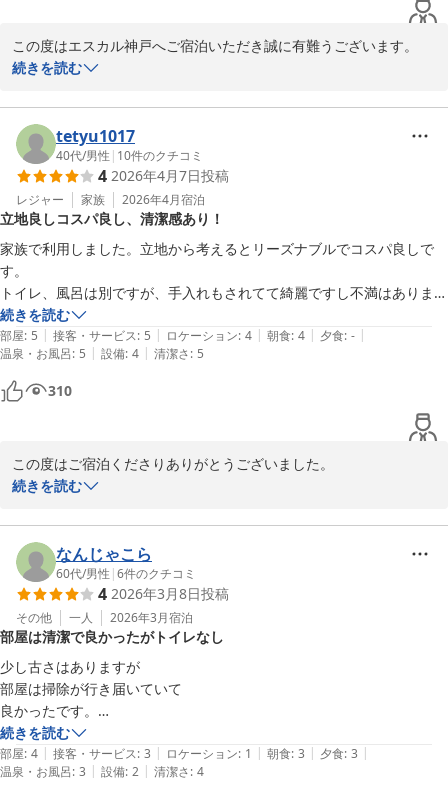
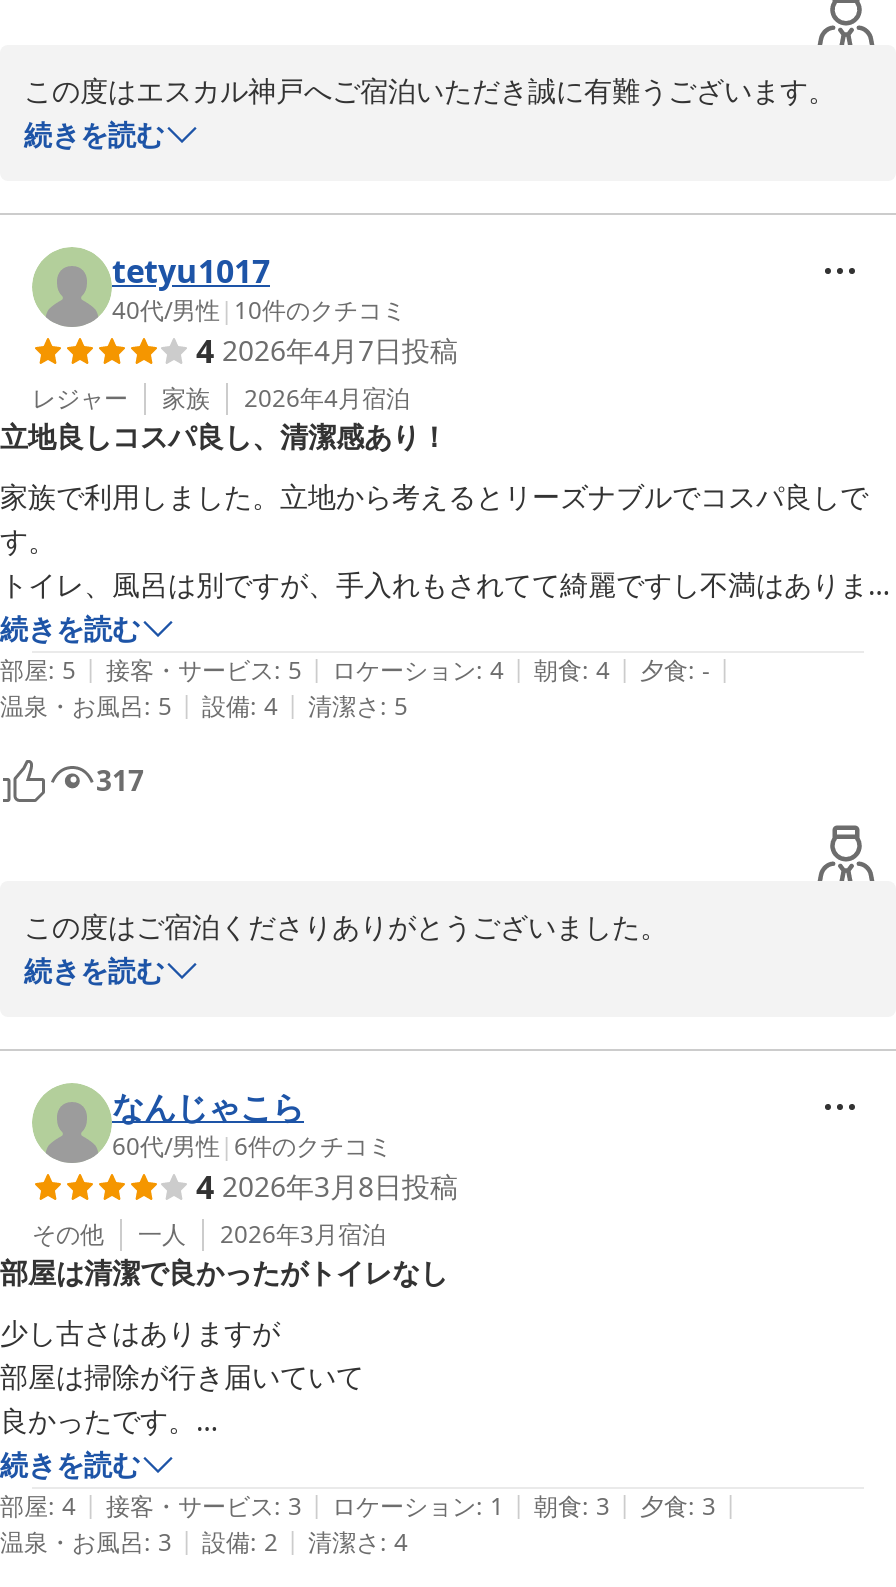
[48,381,72,400] 310 -> [96,761,144,799] 317

